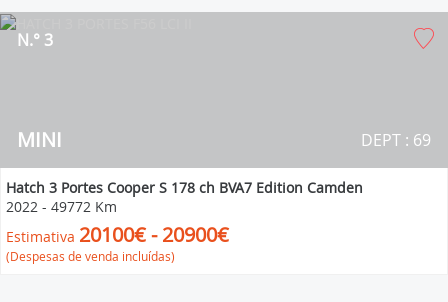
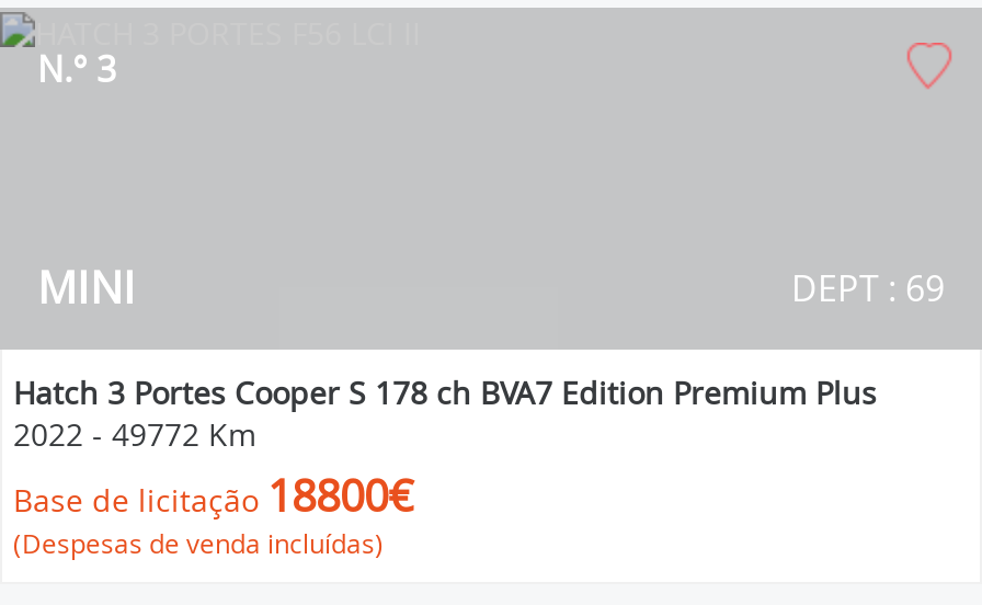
[6,178,363,197] Hatch 3 Portes Cooper S 178 ch BVA7 Edition Camden -> [13,372,877,413] Hatch 3 Portes Cooper S 178 ch BVA7 Edition Premium Plus
[6,221,229,248] Estimativa 20100€ - 20900€ -> [13,466,414,525] Base de licitação 18800€

